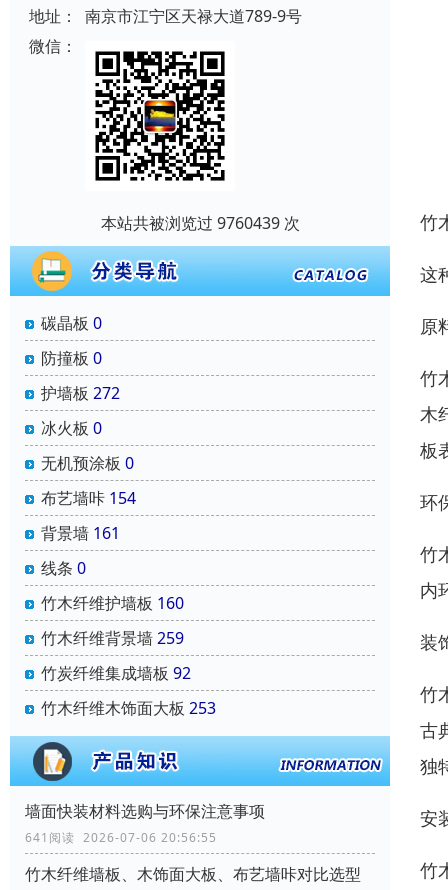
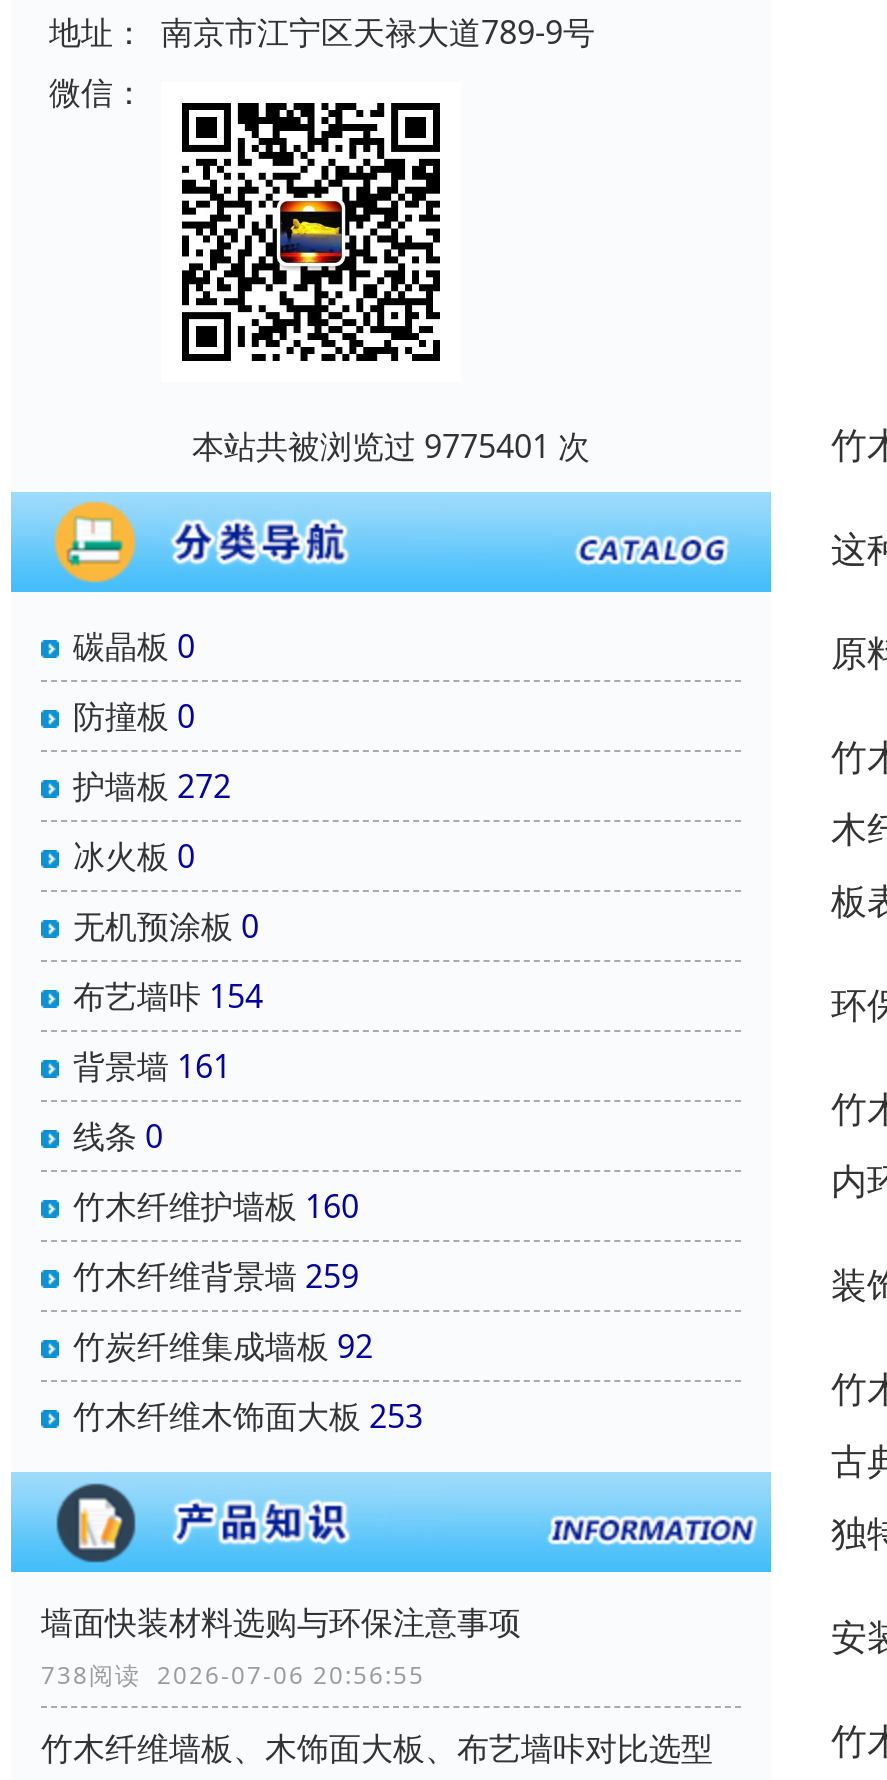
[100,212,299,234] 本站共被浏览过 9760439 次 -> [192,424,590,468] 本站共被浏览过 9775401 次
[25,829,217,846] 641阅读 2026-07-06 20:56:55 -> [41,1658,425,1692] 738阅读 2026-07-06 20:56:55

